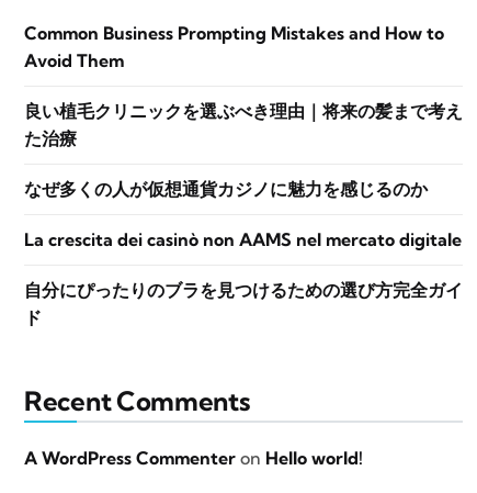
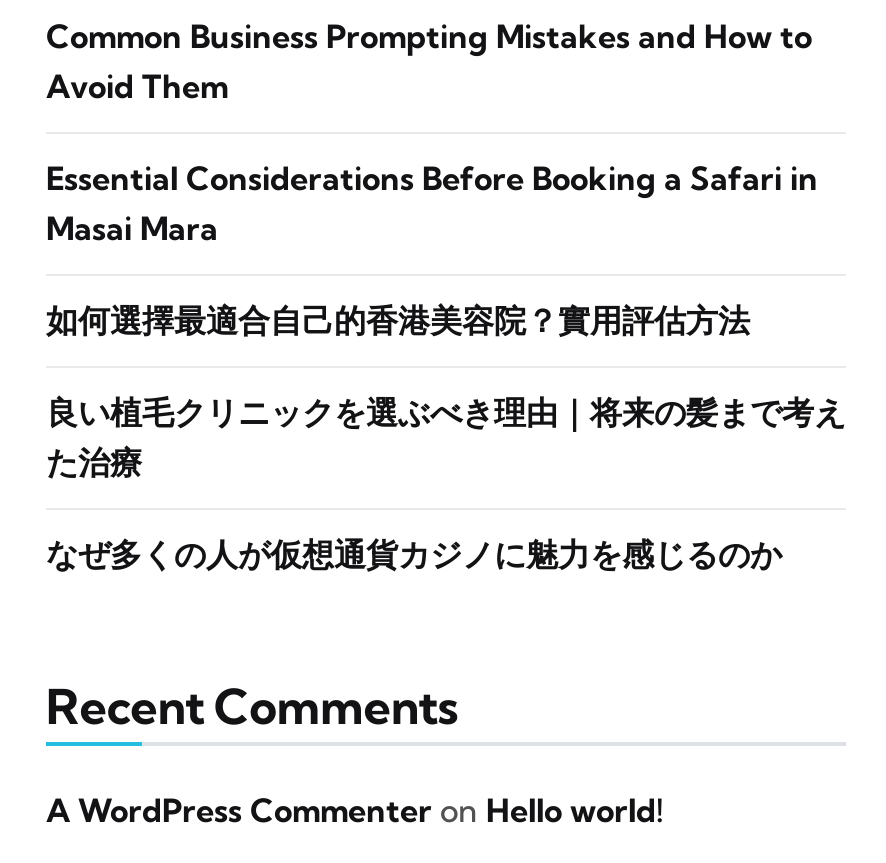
none -> [46,158,818,340] Essential Considerations Before Booking a Safari in | Masai Mara | 如何選擇最適合自己的香港美容院？實用評估方法
moved [24,100,463,200] -> [46,392,846,574]: 良い植毛クリニックを選ぶべき理由｜将来の髪まで考え | た治療 | なぜ多くの人が仮想通貨カジノに魅力を感じるのか
[24,228,463,328] La crescita dei casinò non AAMS nel mercato digitale | 自分にぴったりのブラを見つけるための選び方完全ガイ | ド -> none

